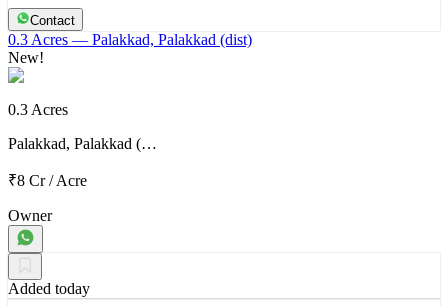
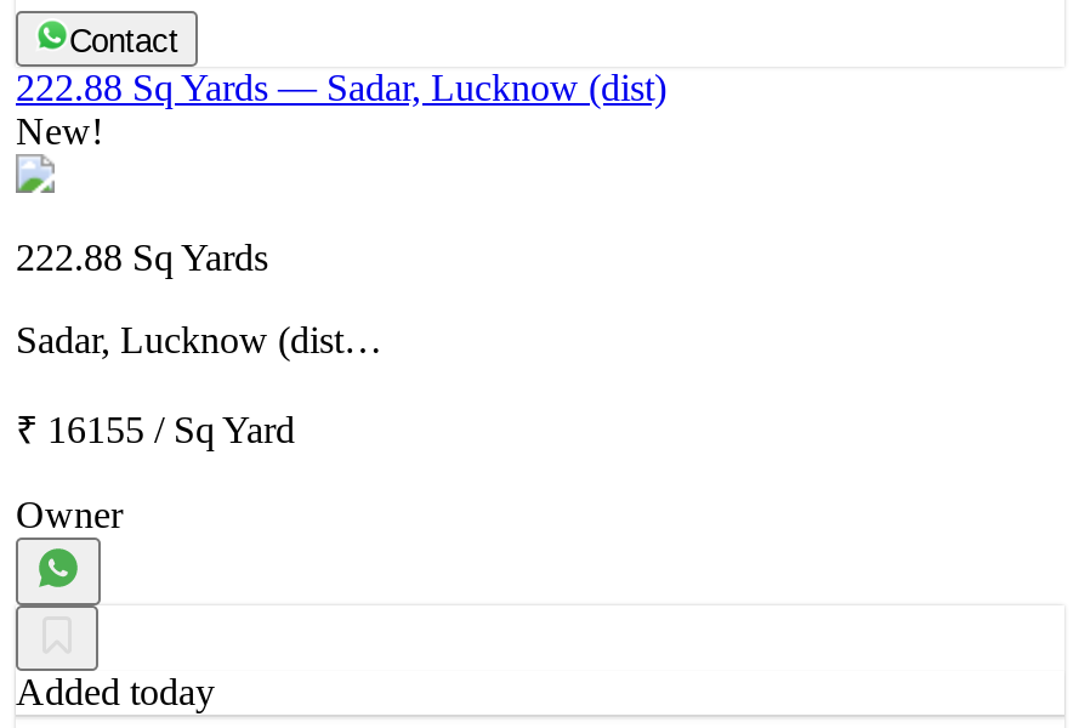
[8,31,252,48] 0.3 Acres — Palakkad, Palakkad (dist) -> [16,68,666,109] 222.88 Sq Yards — Sadar, Lucknow (dist)
[8,101,68,118] 0.3 Acres -> [16,238,268,279] 222.88 Sq Yards
[8,135,157,152] Palakkad, Palakkad (… -> [16,320,382,361] Sadar, Lucknow (dist…
[8,172,87,189] ₹8 Cr / Acre -> [16,410,295,451] ₹ 16155 / Sq Yard

